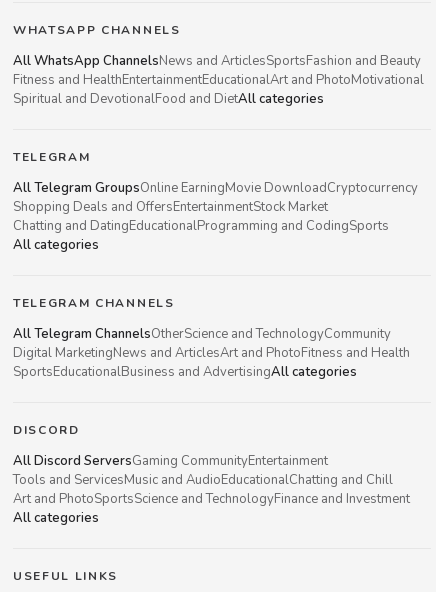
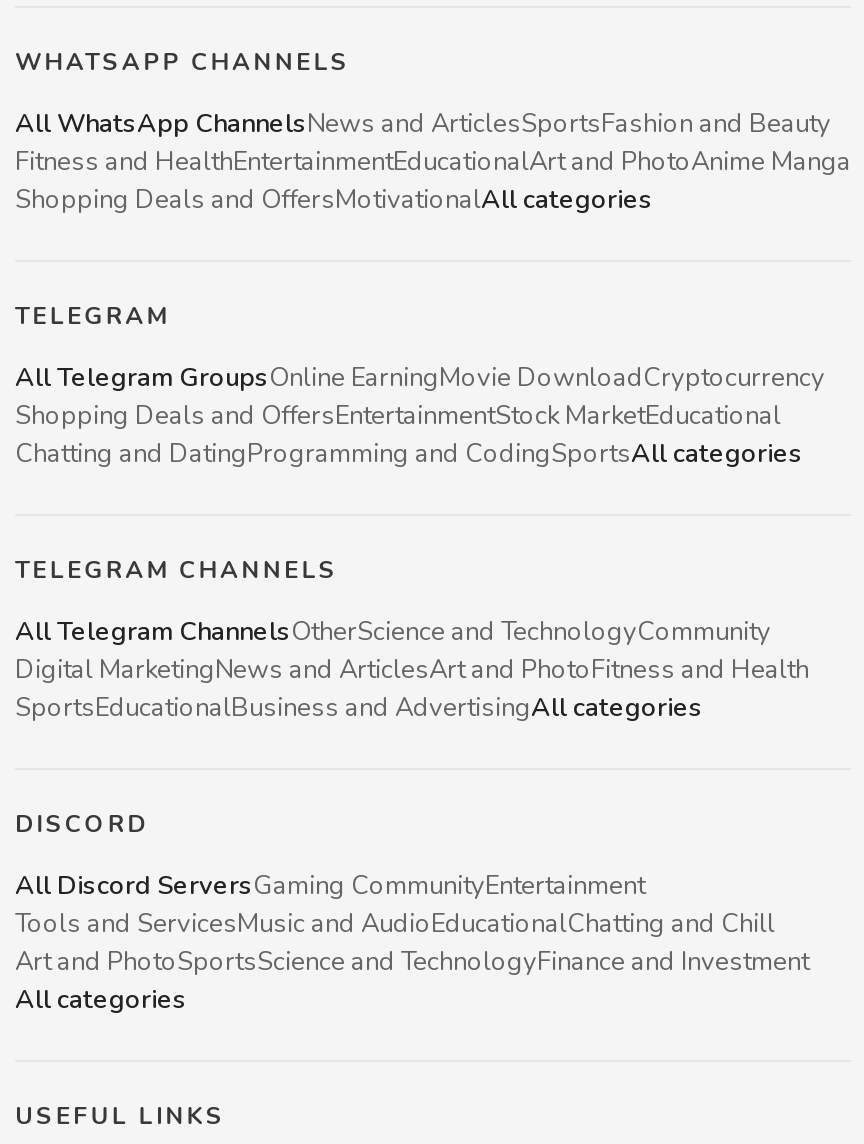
[13,71,424,108] Fitness and HealthEntertainmentEducationalArt and PhotoMotivational | Spiritual and DevotionalFood and DietAll categories -> [15,144,851,218] Fitness and HealthEntertainmentEducationalArt and PhotoAnime Manga | Shopping Deals and OffersMotivationalAll categories
[13,198,389,254] Shopping Deals and OffersEntertainmentStock Market | Chatting and DatingEducationalProgramming and CodingSports | All categories -> [15,398,803,472] Shopping Deals and OffersEntertainmentStock MarketEducational | Chatting and DatingProgramming and CodingSportsAll categories

